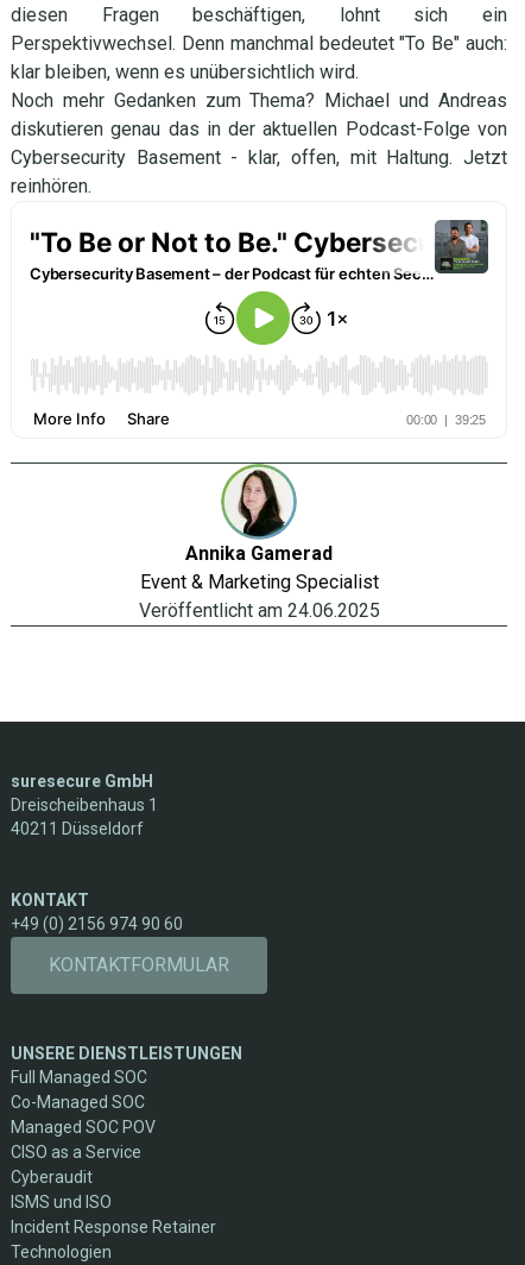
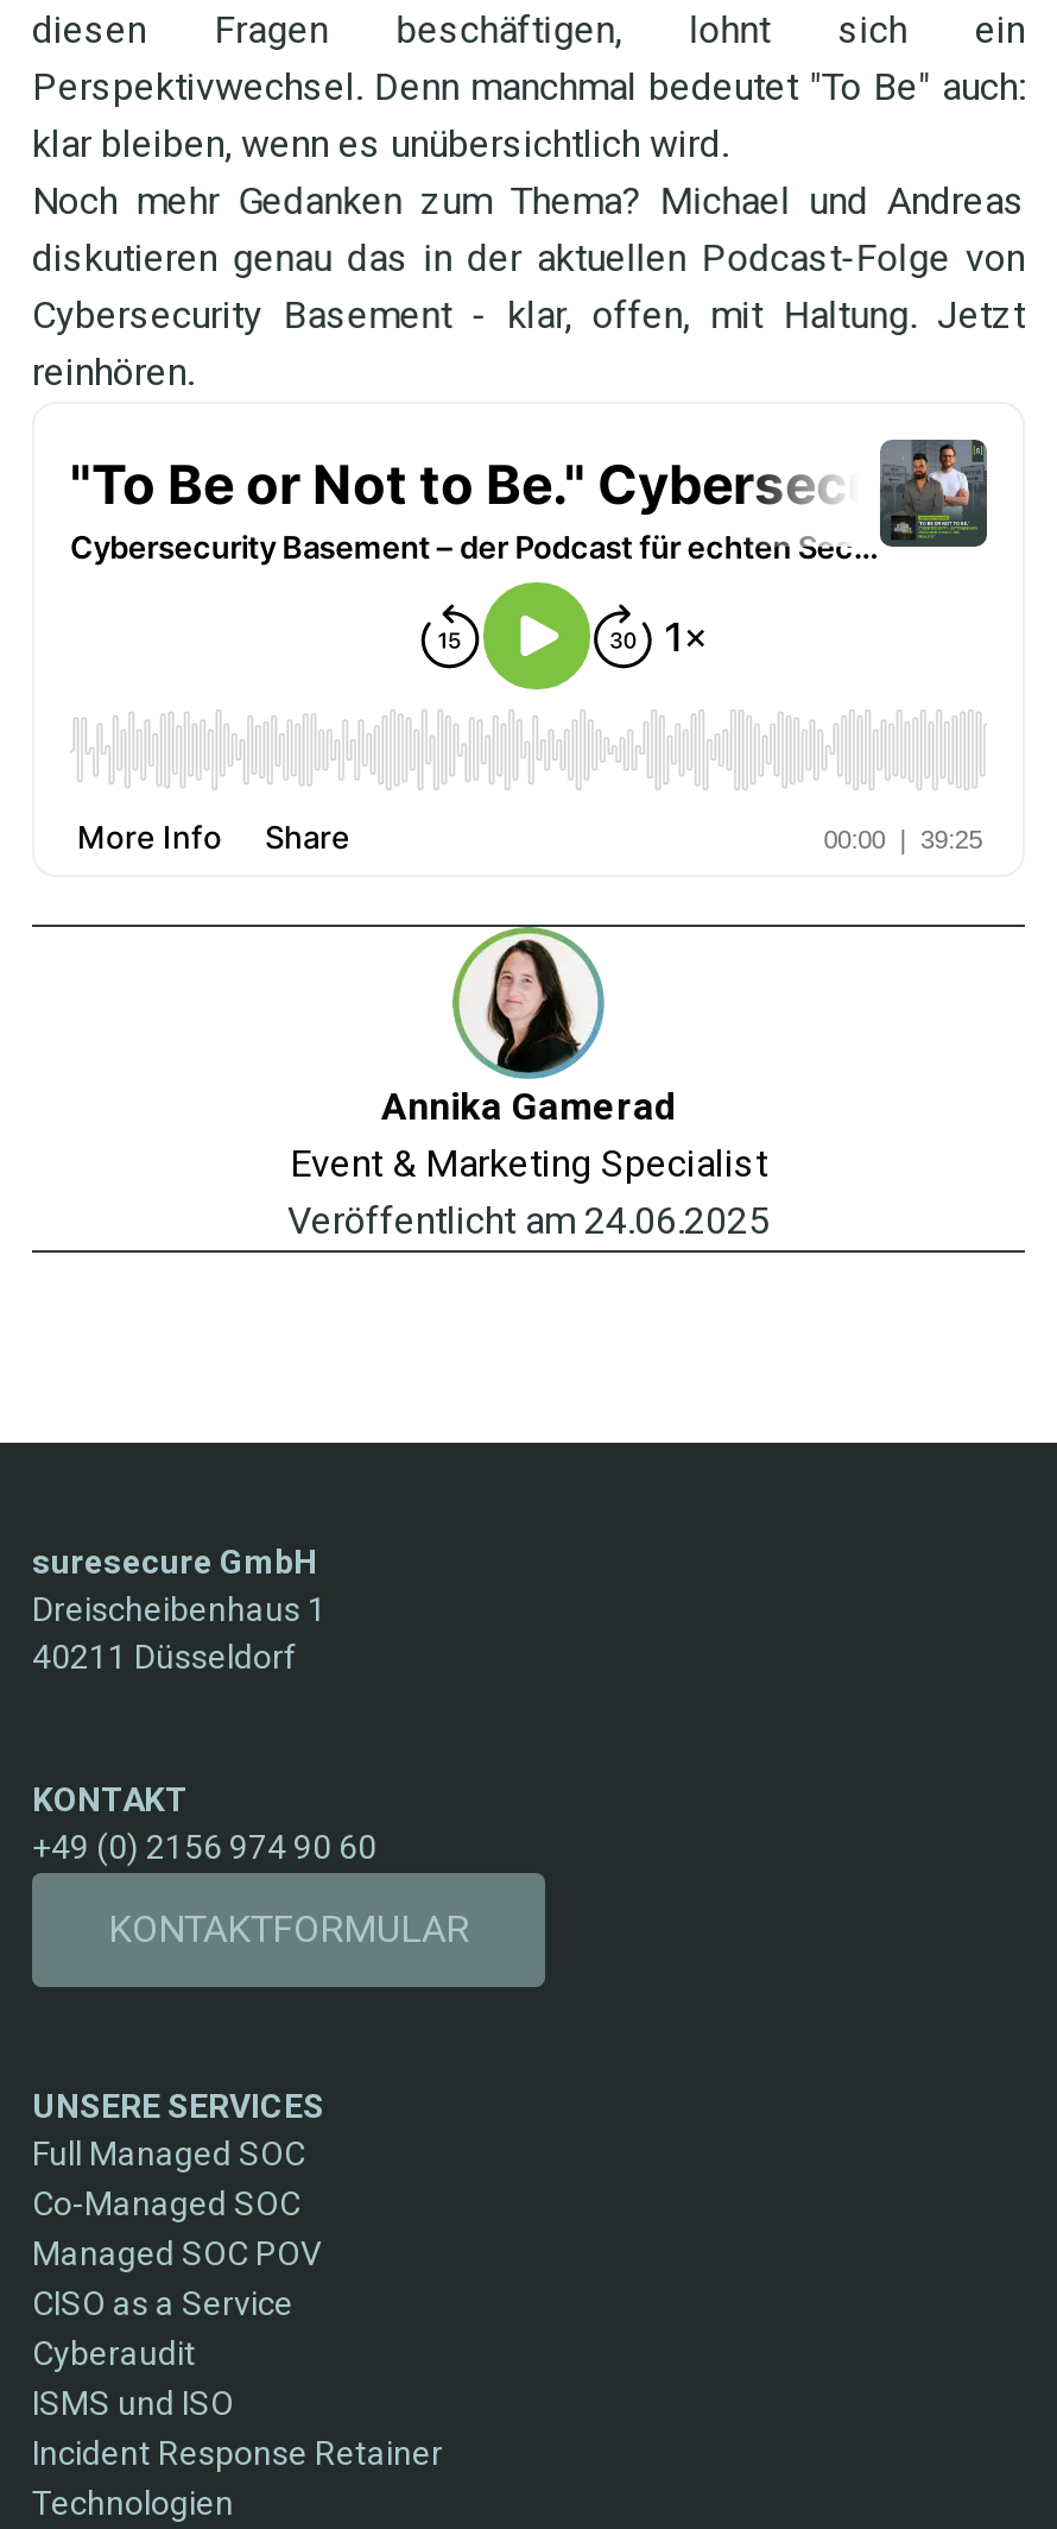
[11,1044,242,1063] UNSERE DIENSTLEISTUNGEN -> [32,2087,324,2125] UNSERE SERVICES

